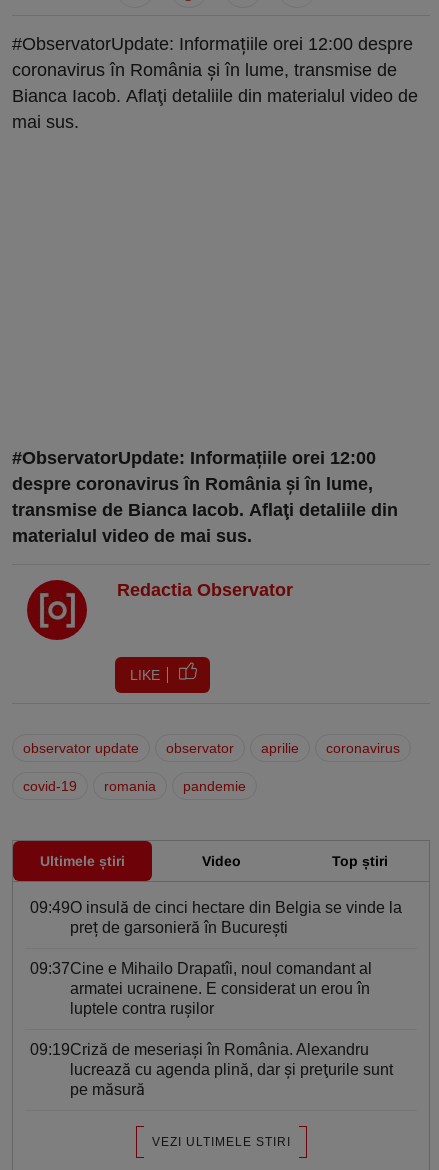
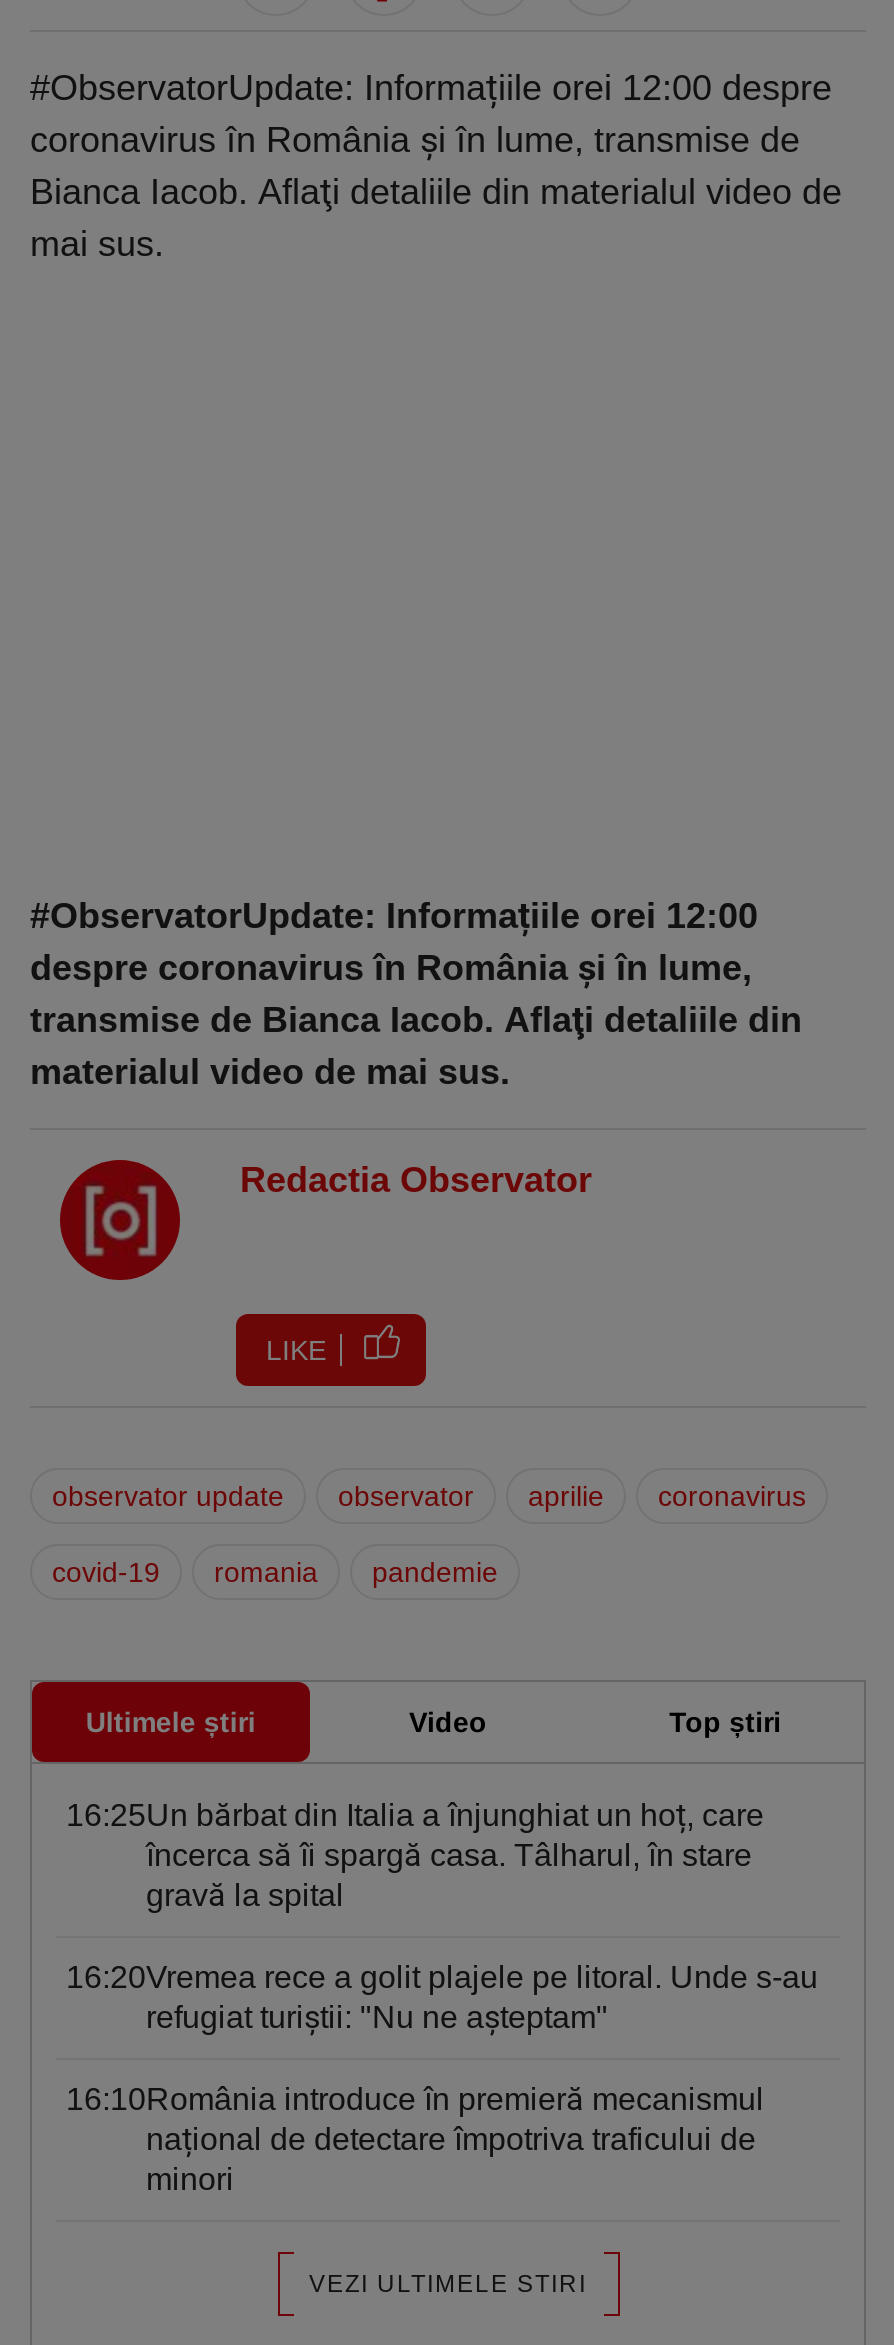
[30,899,402,936] 09:49O insulă de cinci hectare din Belgia se vinde la | preț de garsonieră în Bucureşti -> [66,1798,764,1912] 16:25Un bărbat din Italia a înjunghiat un hoț, care | încerca să îi spargă casa. Tâlharul, în stare | gravă la spital
[30,960,372,1017] 09:37Cine e Mihailo Drapatîi, noul comandant al | armatei ucrainene. E considerat un erou în | luptele contra ruşilor -> [66,1960,818,2034] 16:20Vremea rece a golit plajele pe litoral. Unde s-au | refugiat turiștii: "Nu ne aşteptam"
[30,1041,393,1098] 09:19Criză de meseriași în România. Alexandru | lucrează cu agenda plină, dar şi preţurile sunt | pe măsură -> [66,2082,764,2196] 16:10România introduce în premieră mecanismul | național de detectare împotriva traficului de | minori

